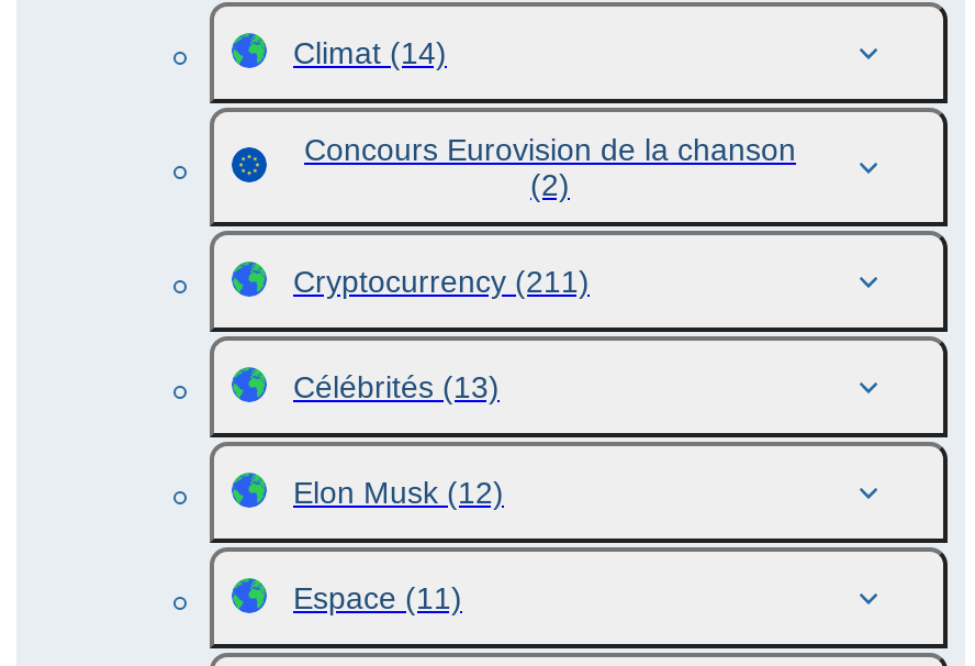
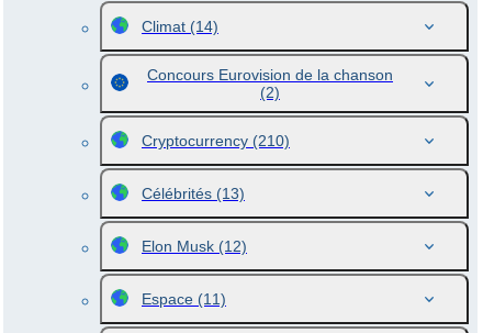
[293,264,590,299] Cryptocurrency (211) -> [142,132,290,149] Cryptocurrency (210)

